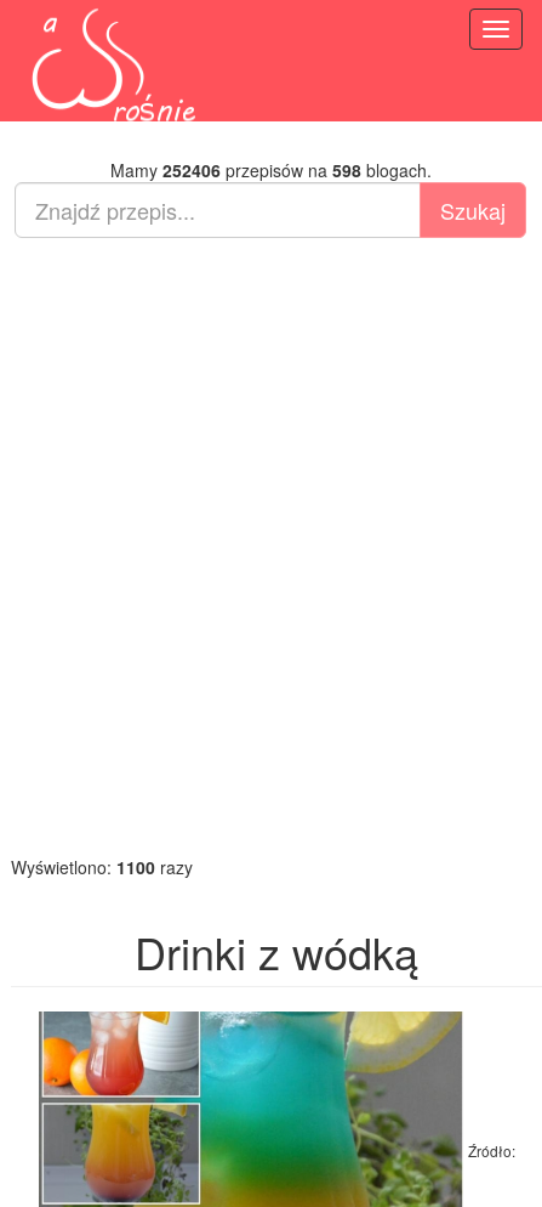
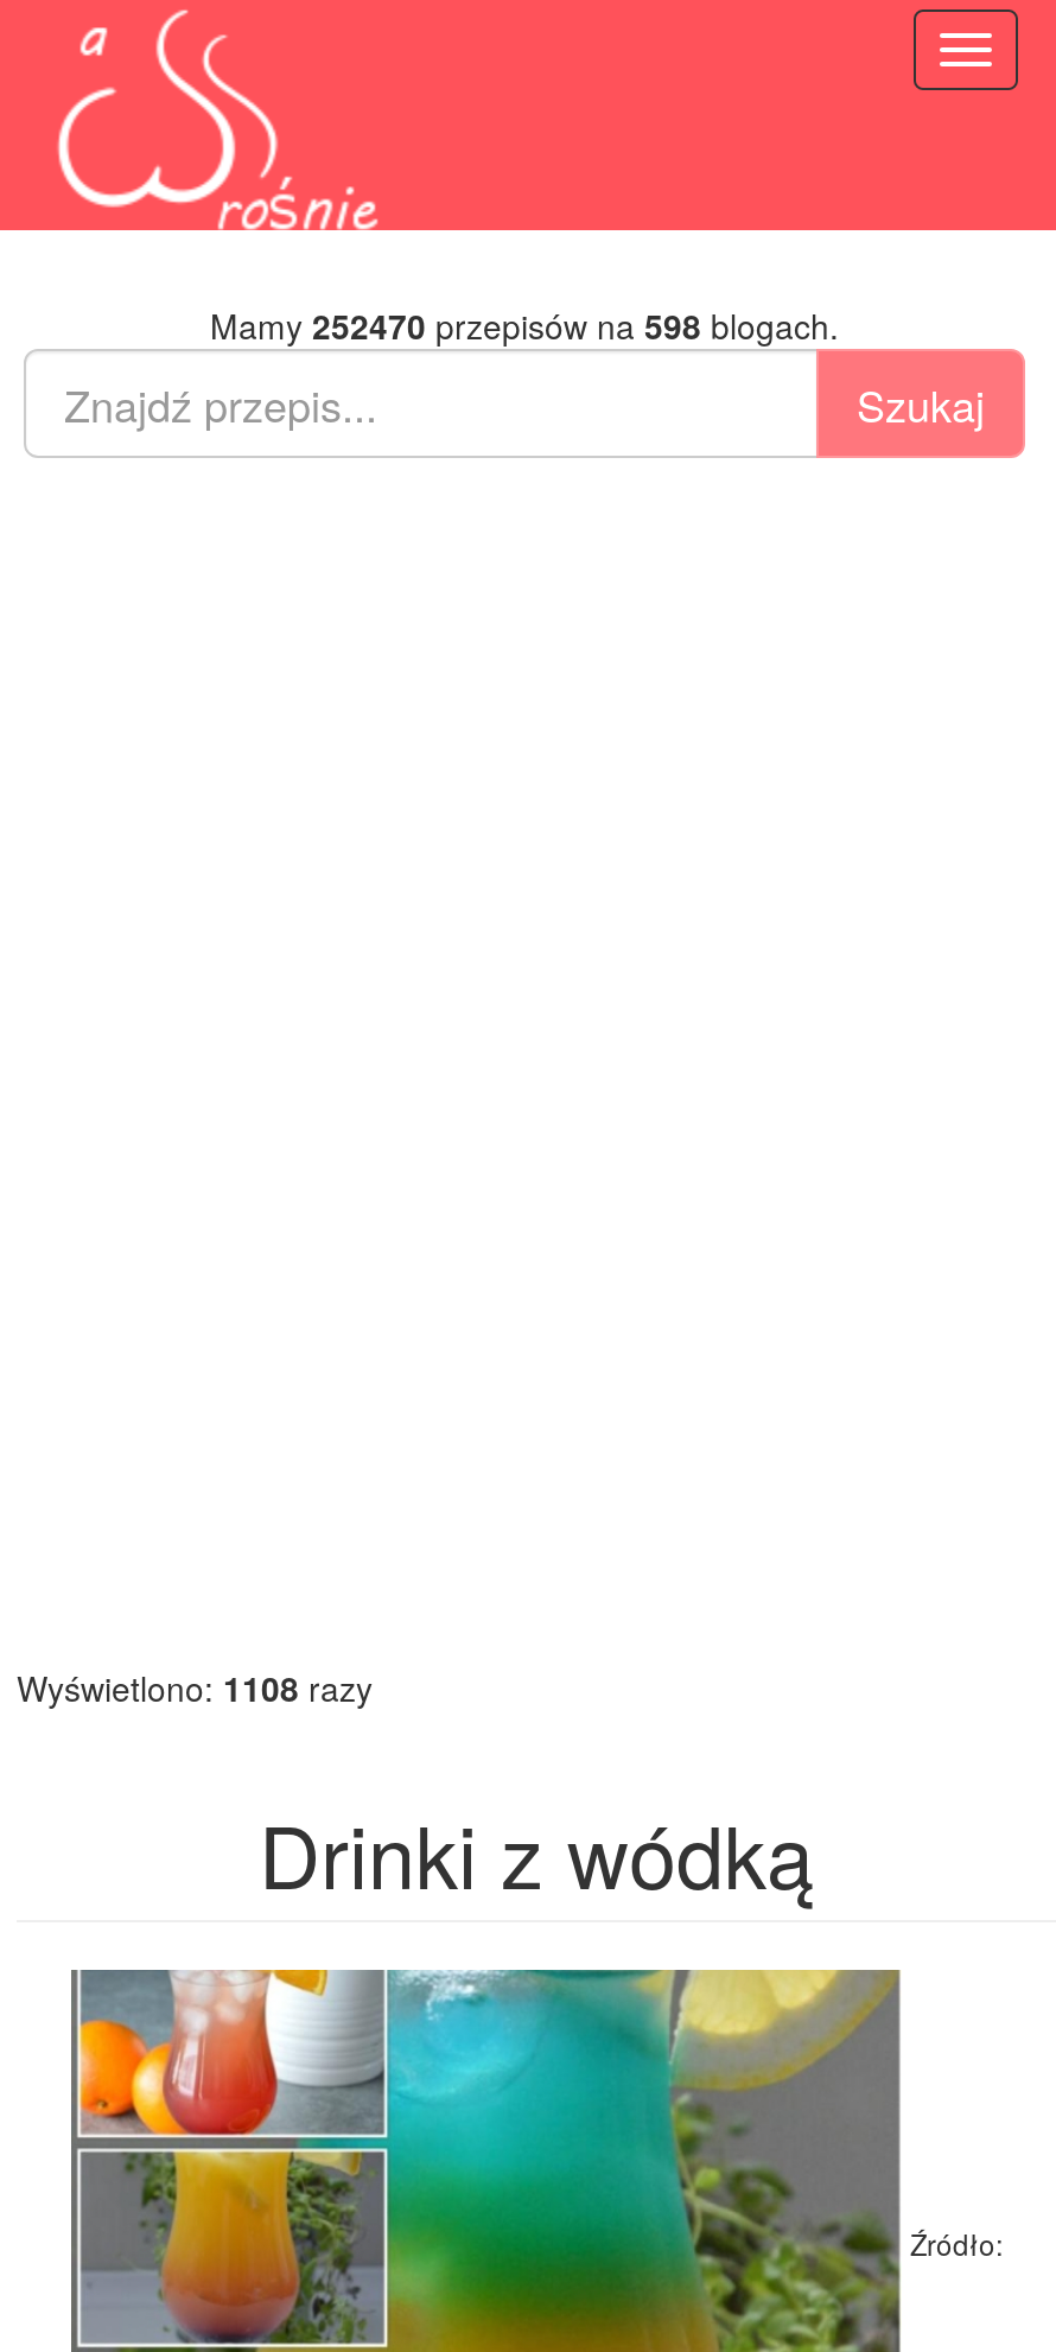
[110,158,431,182] Mamy 252406 przepisów na 598 blogach. -> [210,301,839,349] Mamy 252470 przepisów na 598 blogach.
[11,855,193,879] Wyświetlono: 1100 razy -> [17,1664,373,1711] Wyświetlono: 1108 razy

